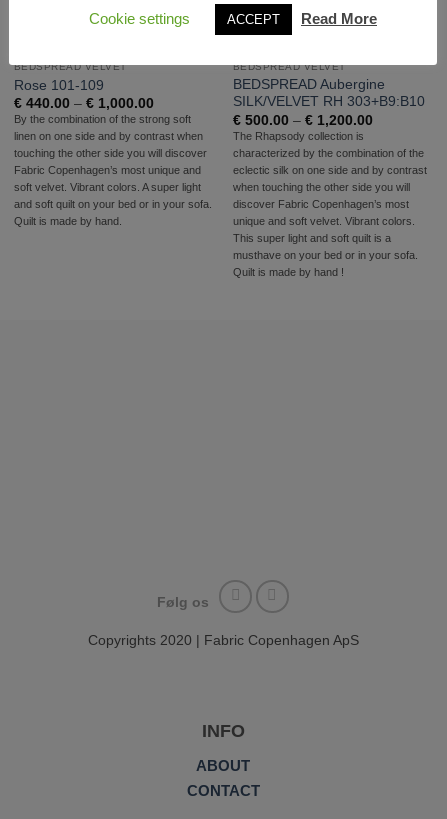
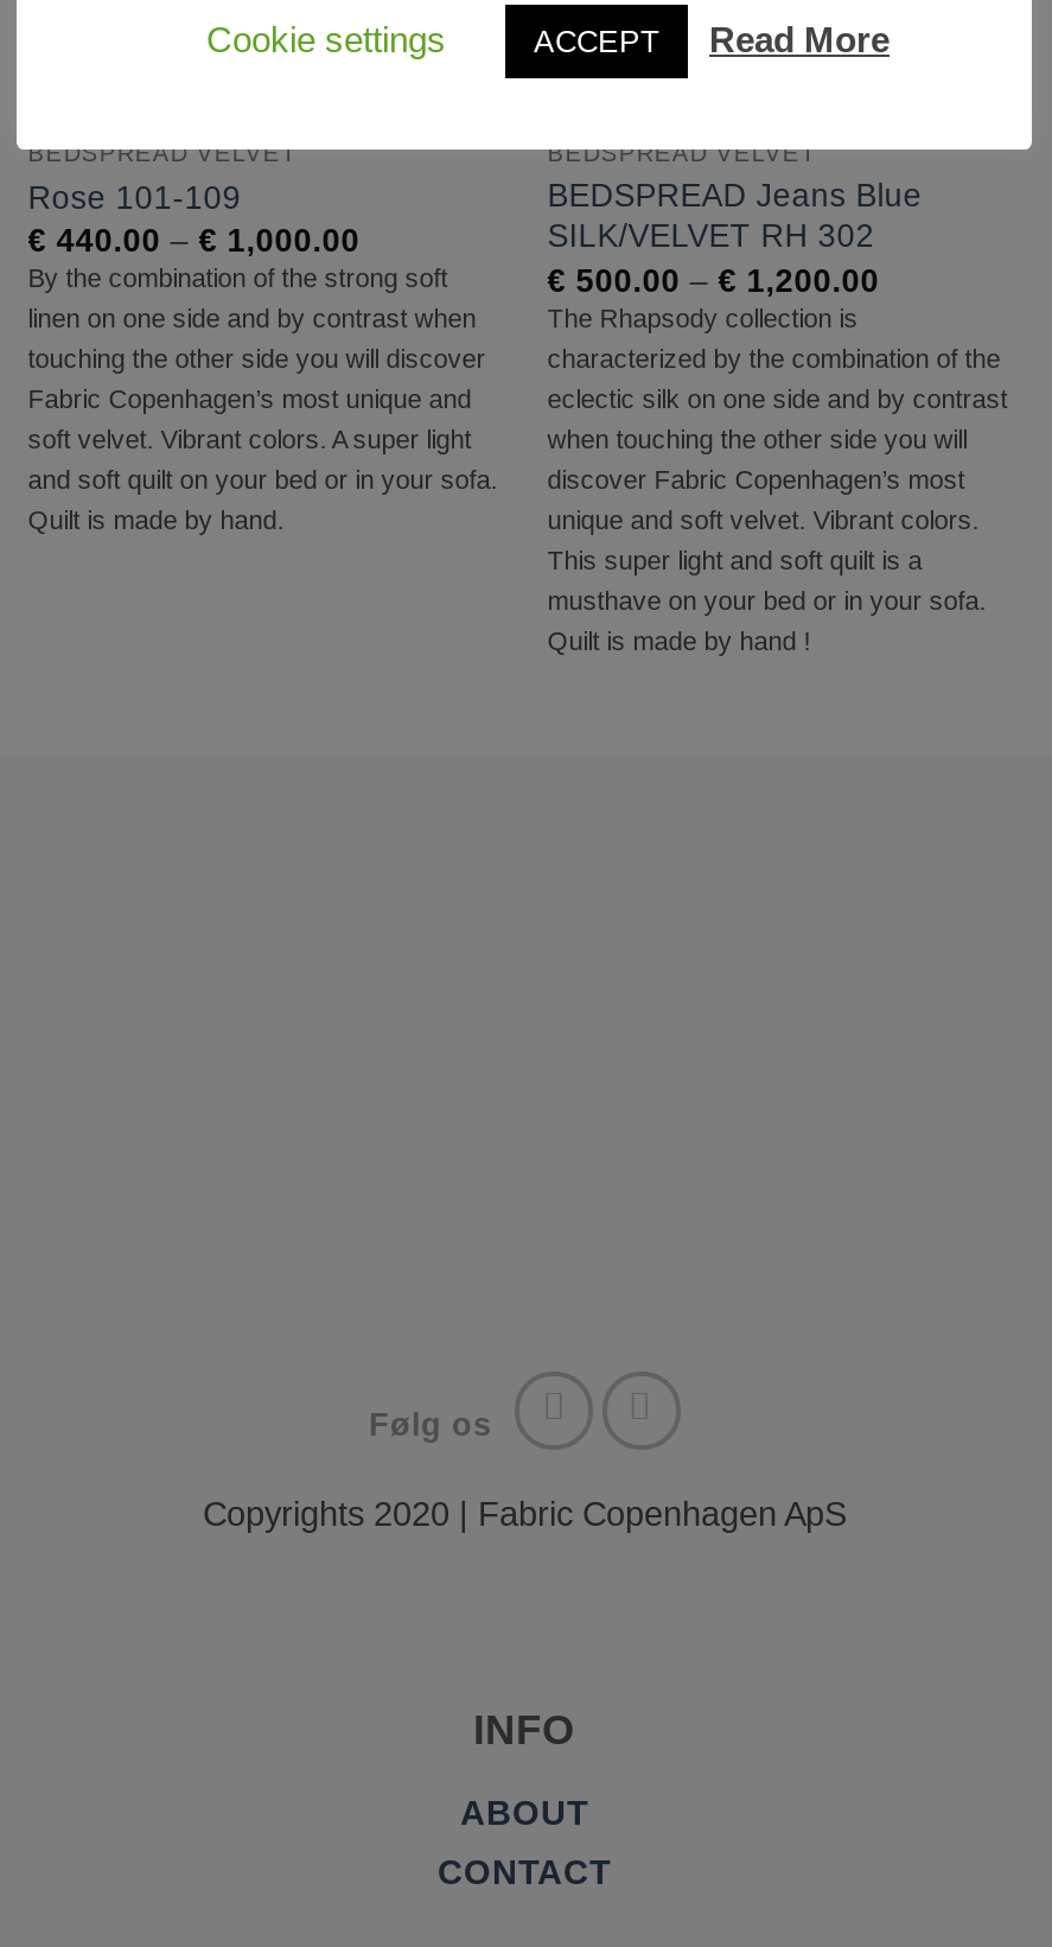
[233,77,425,109] BEDSPREAD Aubergine | SILK/VELVET RH 303+B9:B10 -> [547,178,922,254] BEDSPREAD Jeans Blue | SILK/VELVET RH 302

